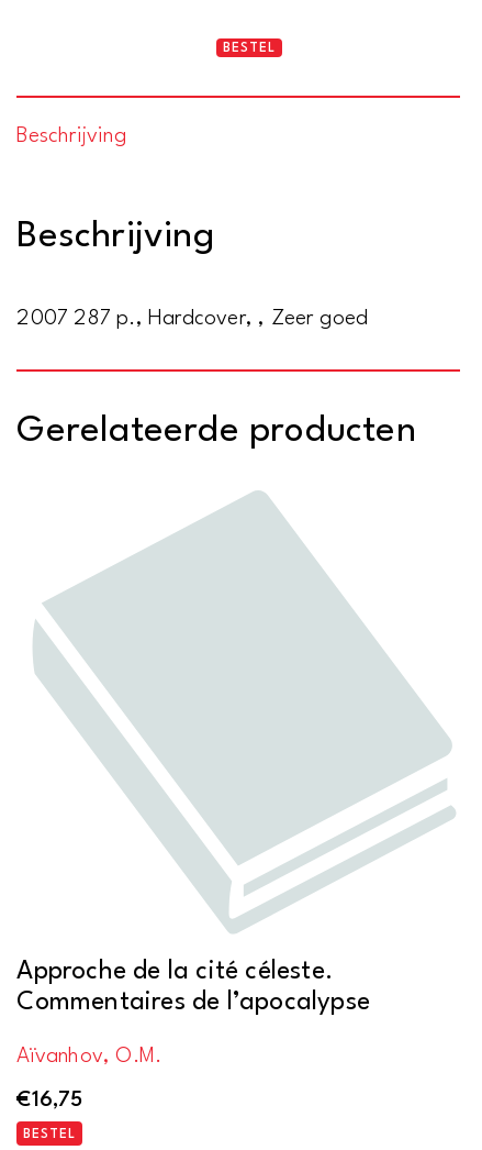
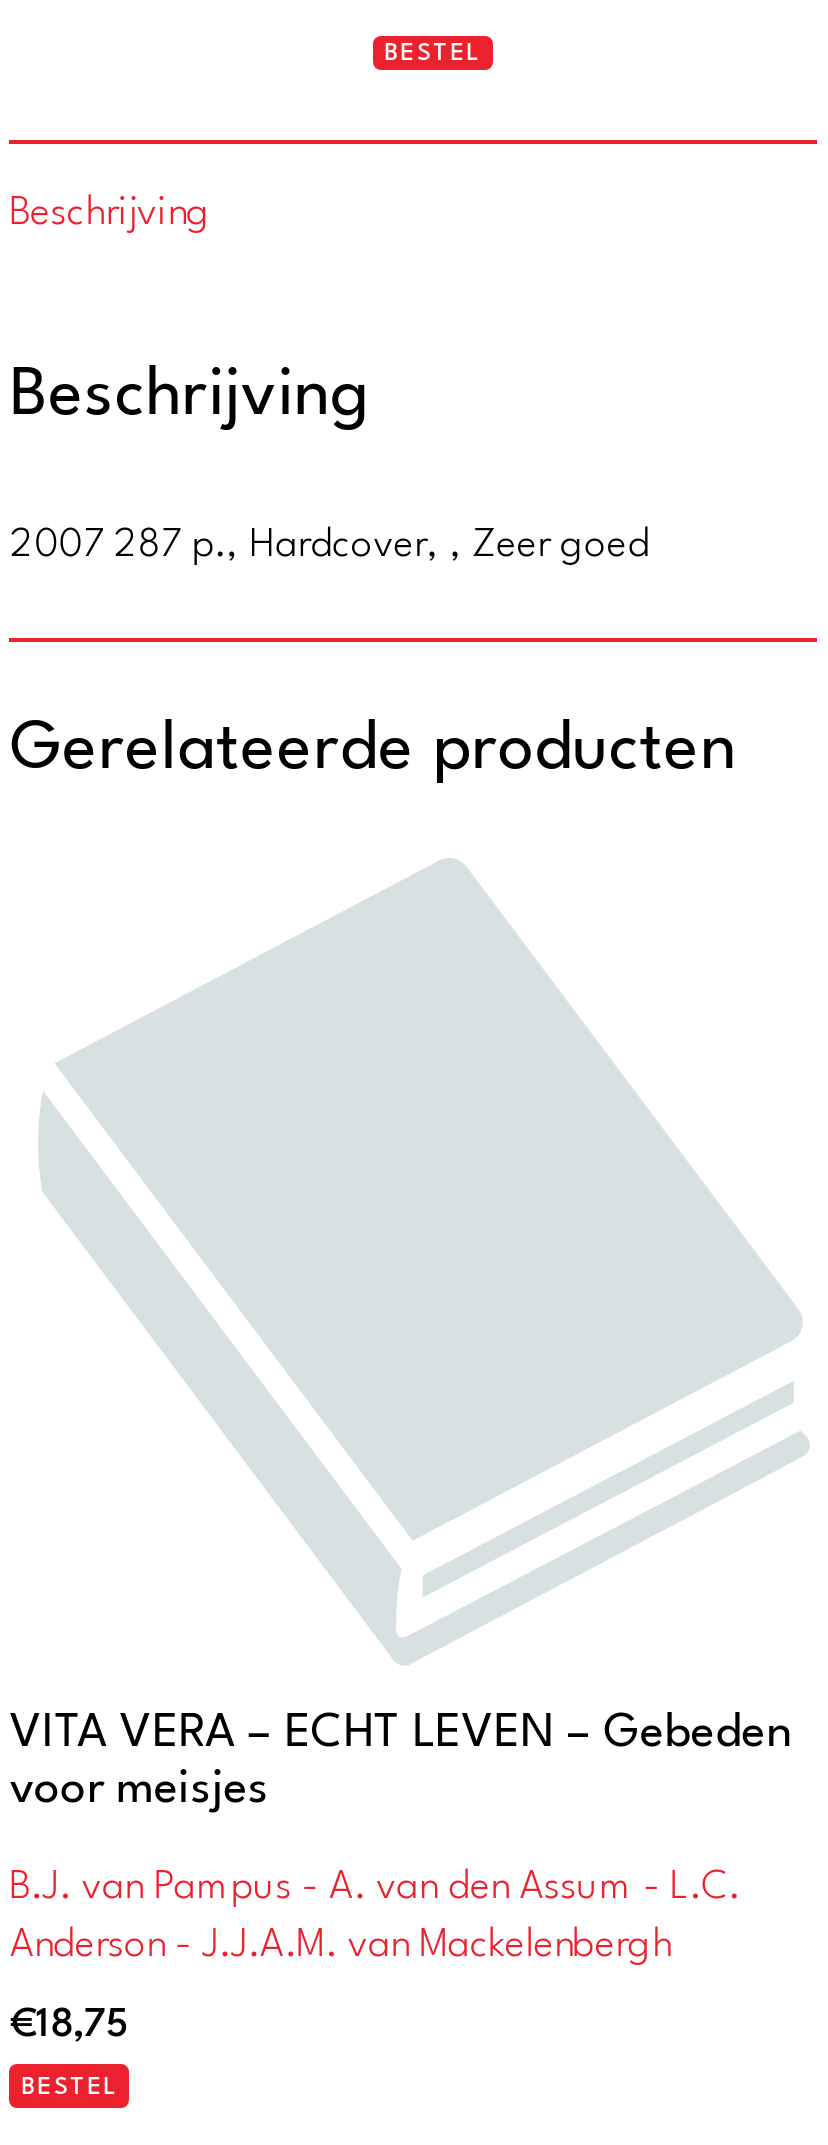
[17,959,370,1016] Approche de la cité céleste. | Commentaires de l’apocalypse -> [10,1711,793,1815] VITA VERA – ECHT LEVEN – Gebeden | voor meisjes
[17,1046,162,1068] Aïvanhov, O.M. -> [10,1868,740,1966] B.J. van Pampus - A. van den Assum - L.C. | Anderson - J.J.A.M. van Mackelenbergh
[17,1089,83,1111] €16,75 -> [10,2005,128,2045] €18,75

